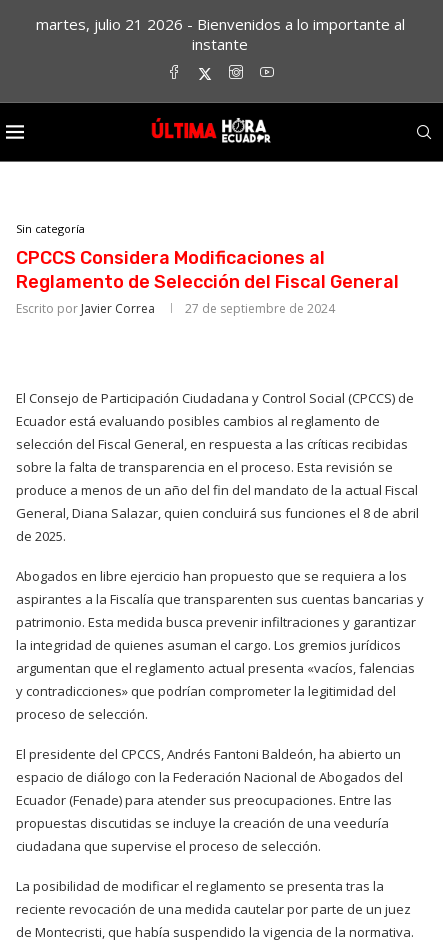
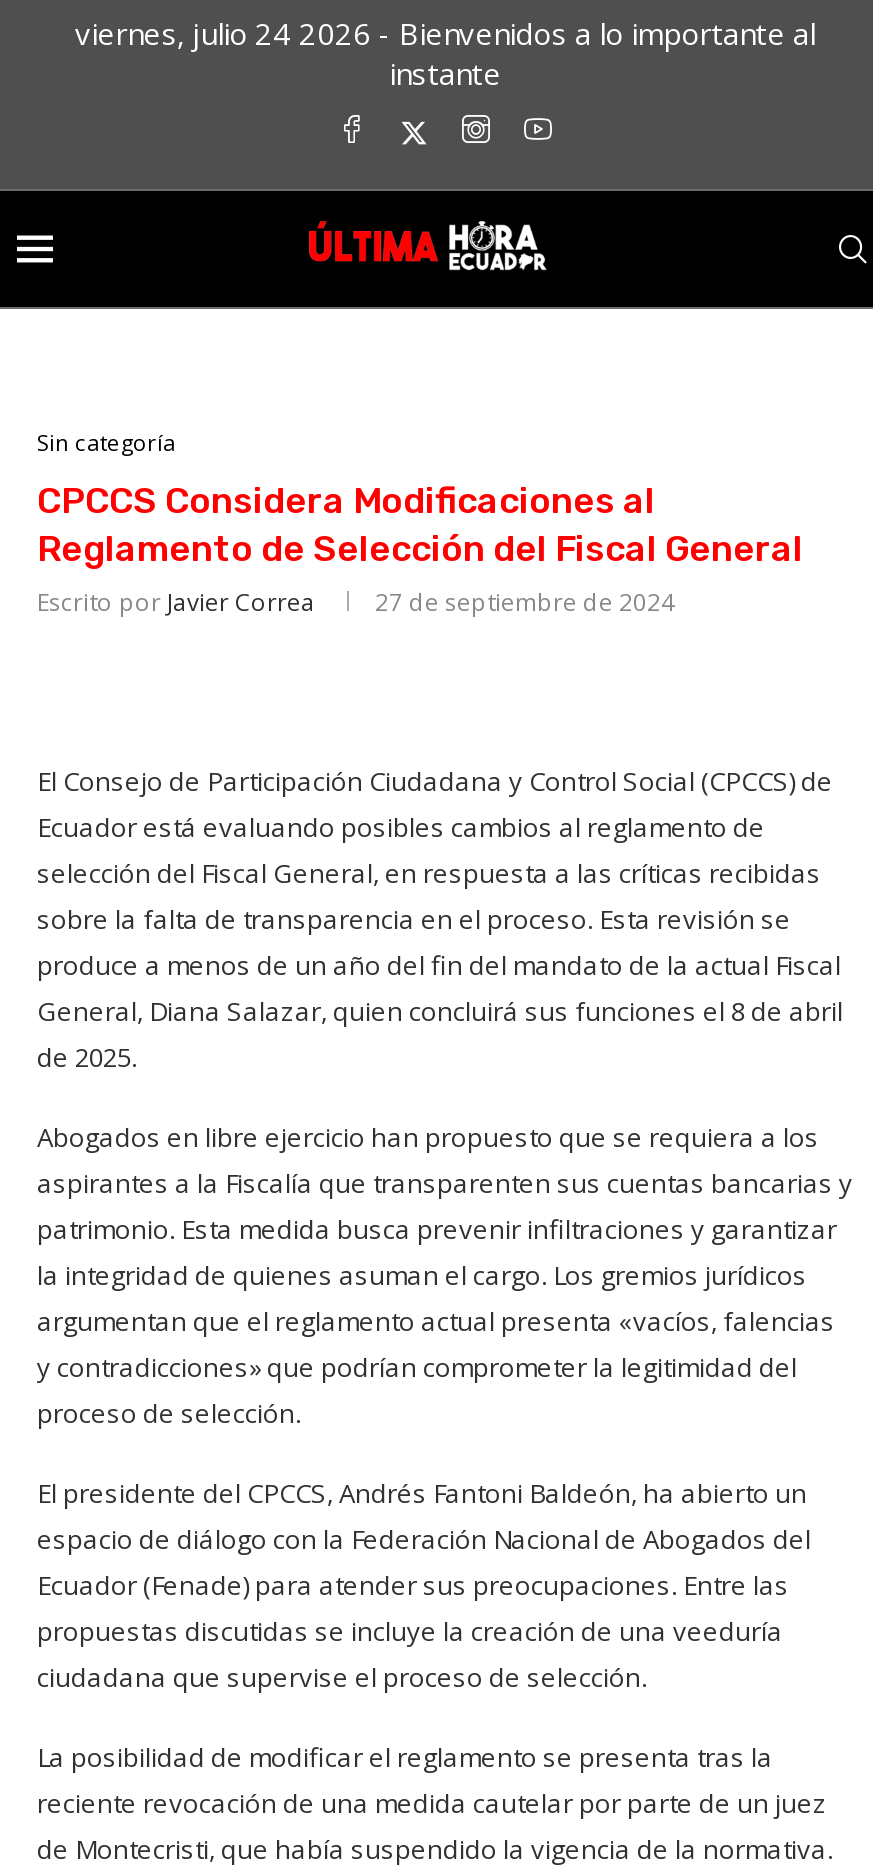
[35,14,404,34] martes, julio 21 2026 - Bienvenidos a lo importante al -> [75,13,815,53] viernes, julio 24 2026 - Bienvenidos a lo importante al

